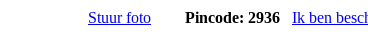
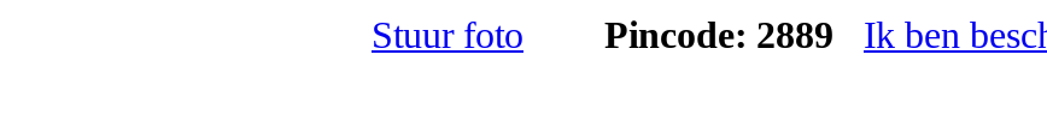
[184,9,279,26] Pincode: 2936 -> [604,14,833,55] Pincode: 2889

